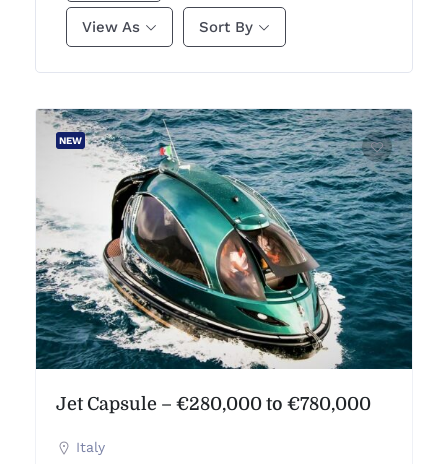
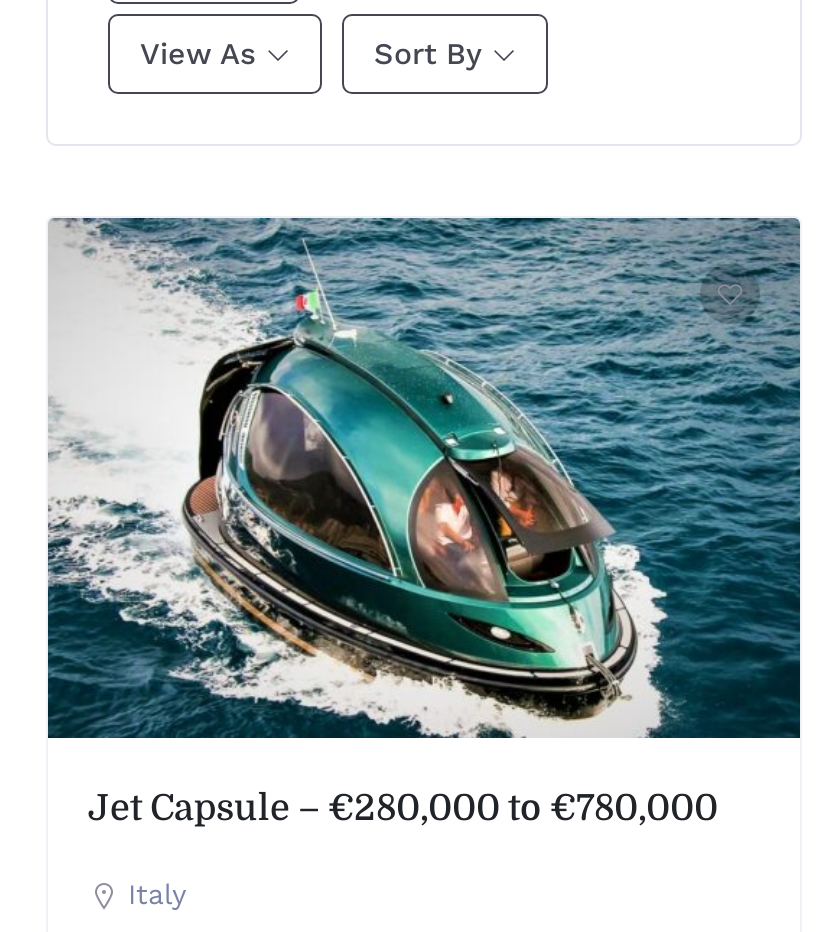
[59,135,82,146] NEW -> none

